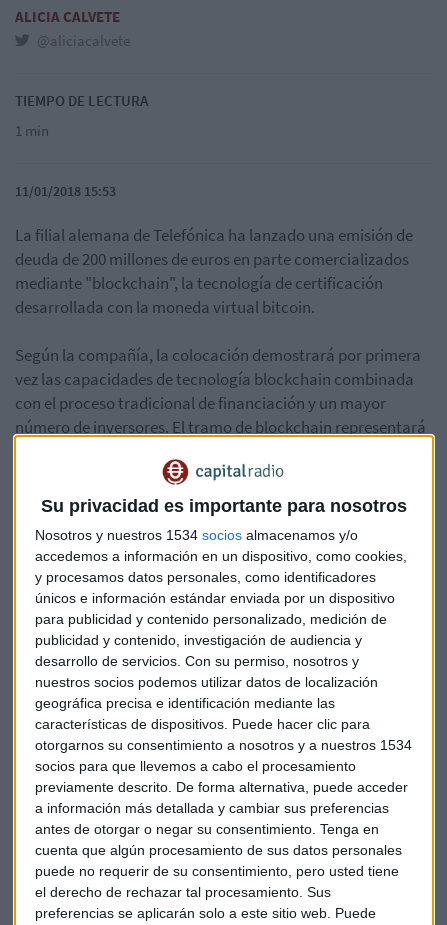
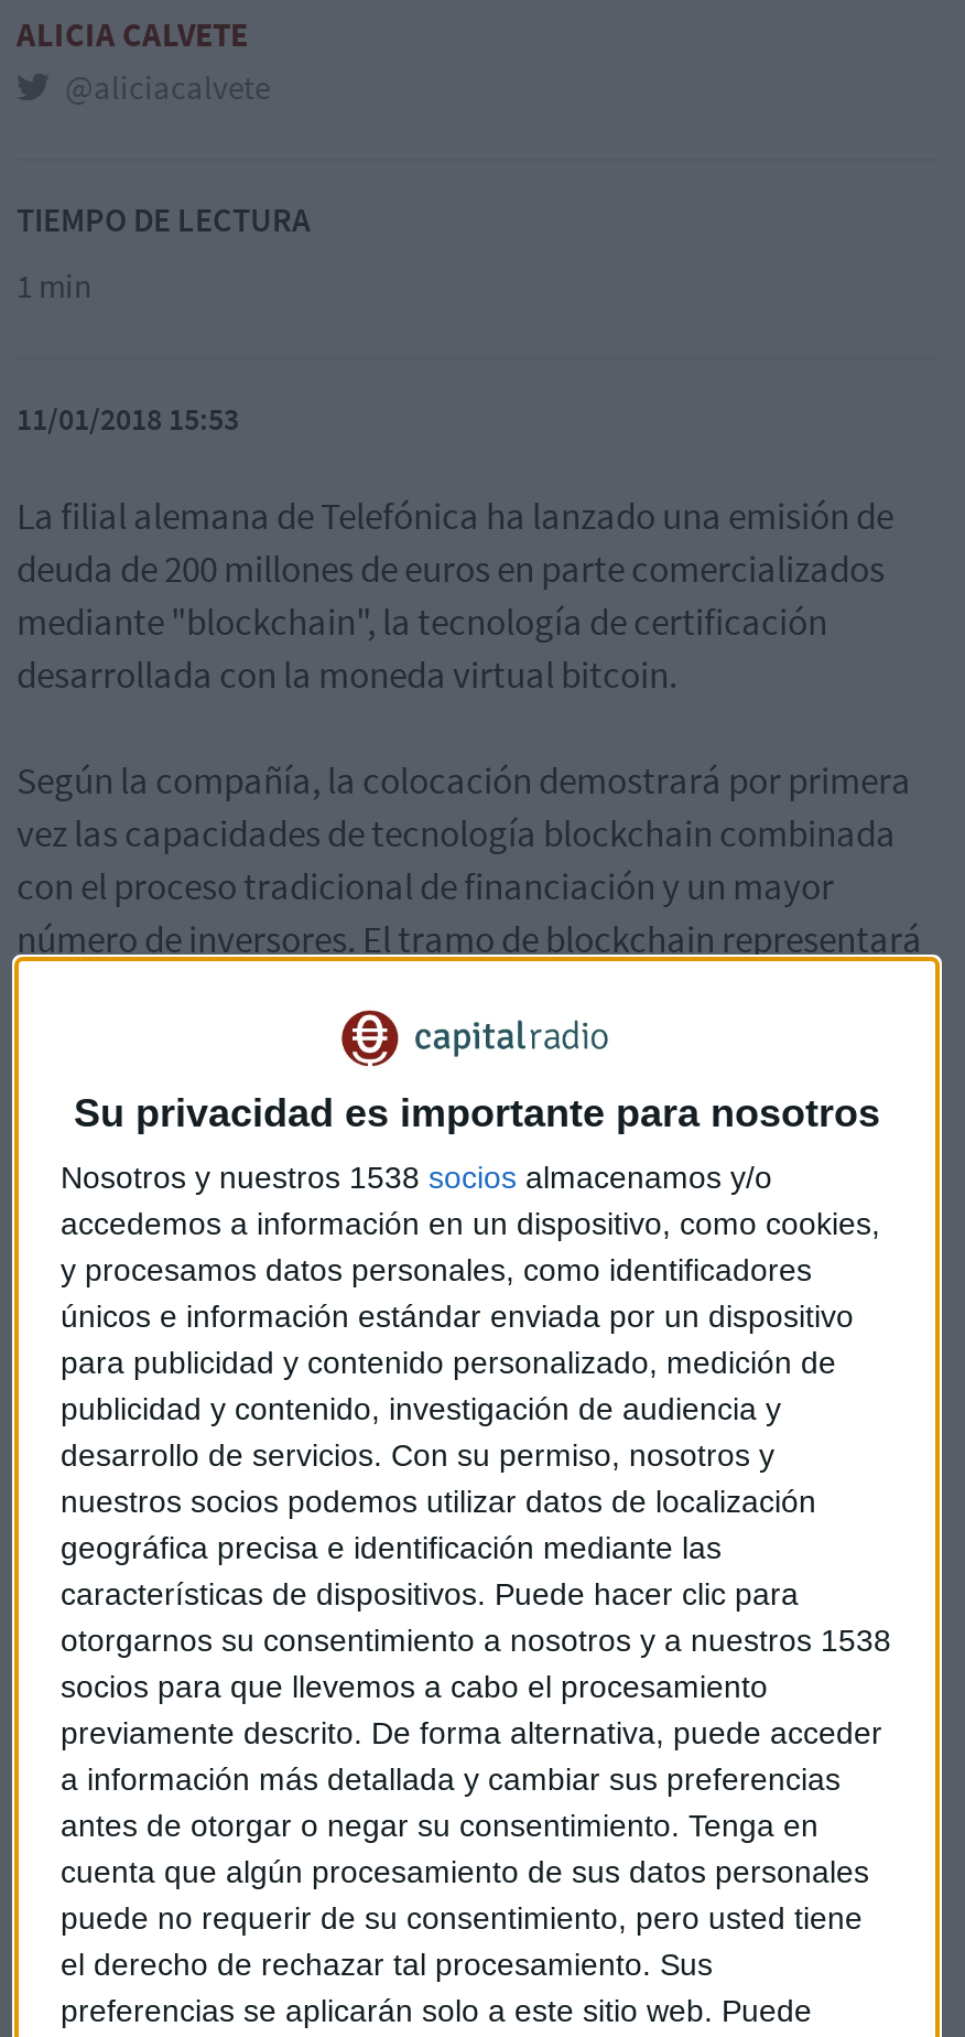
[35,527,358,543] Nosotros y nuestros 1534 socios almacenamos y/o -> [61,1159,772,1194] Nosotros y nuestros 1538 socios almacenamos y/o
[35,737,412,753] otorgarnos su consentimiento a nosotros y a nuestros 1534 -> [61,1622,891,1657] otorgarnos su consentimiento a nosotros y a nuestros 1538

